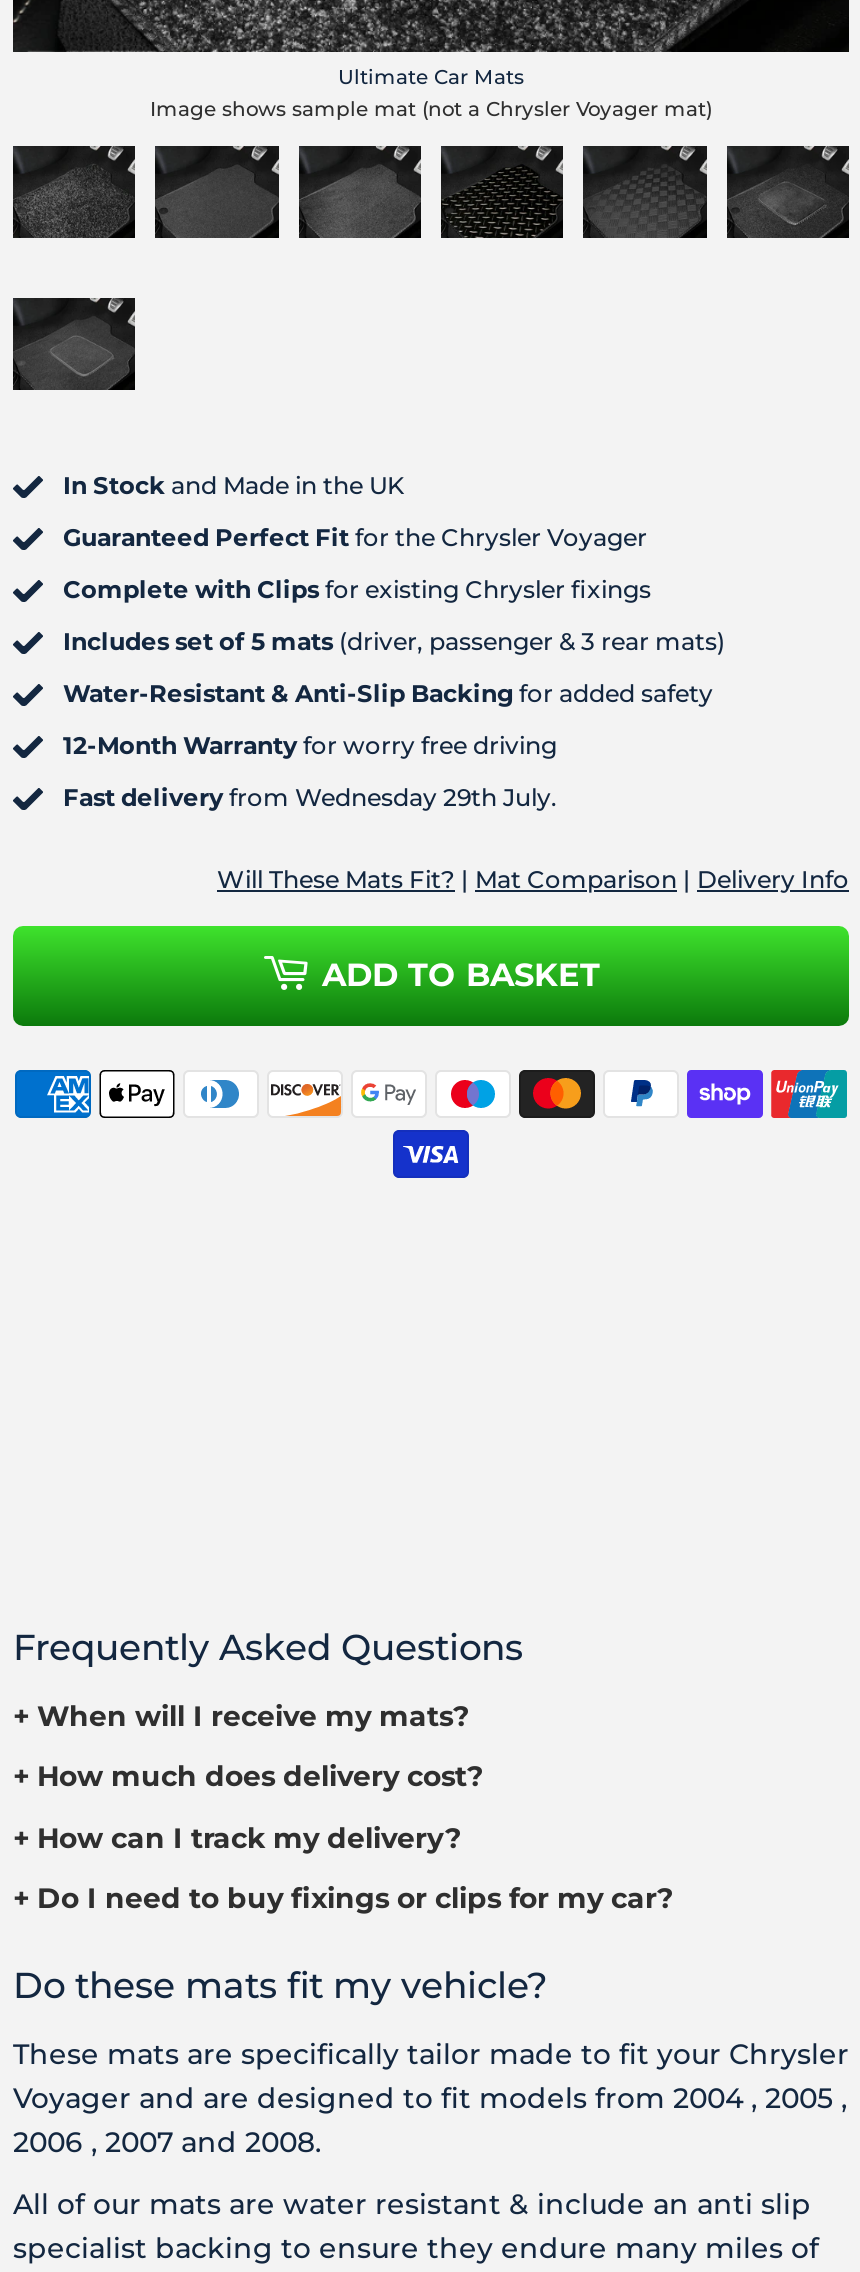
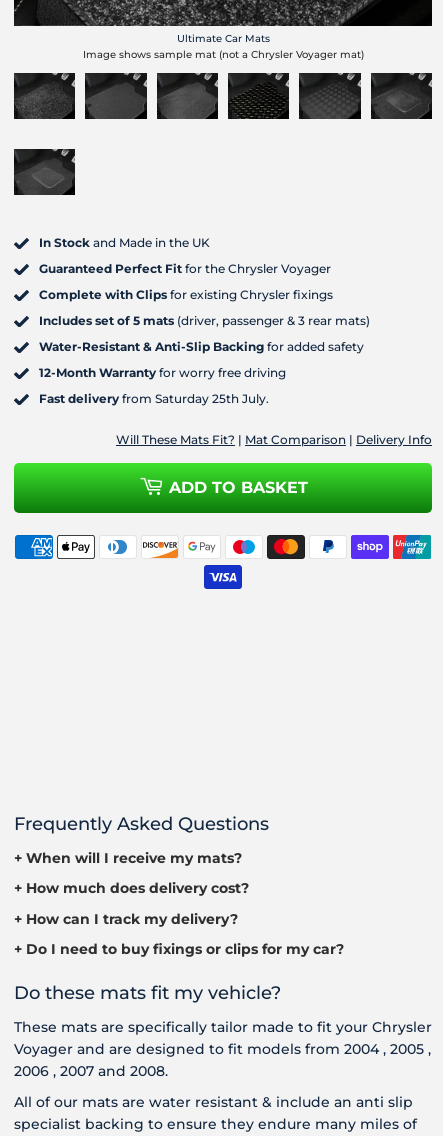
[63,782,557,812] Fast delivery from Wednesday 29th July. -> [39,391,269,406] Fast delivery from Saturday 25th July.

